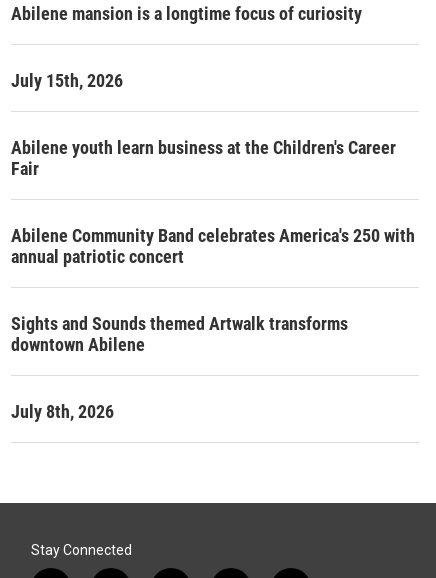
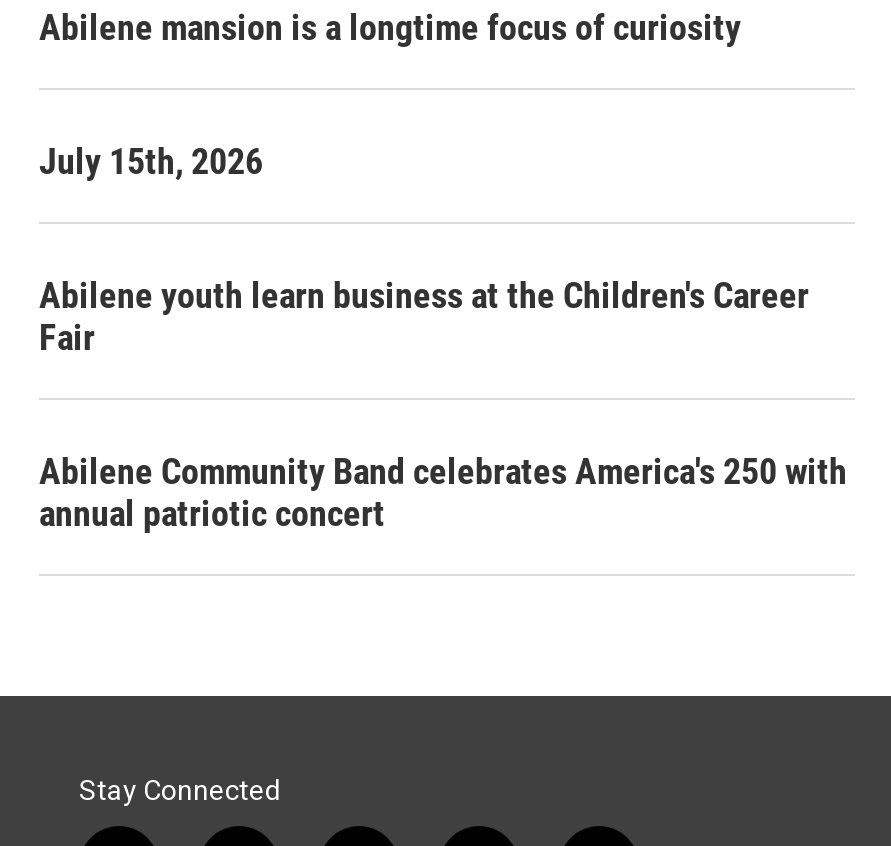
[11,313,348,422] Sights and Sounds themed Artwalk transforms | downtown Abilene | July 8th, 2026 -> none

